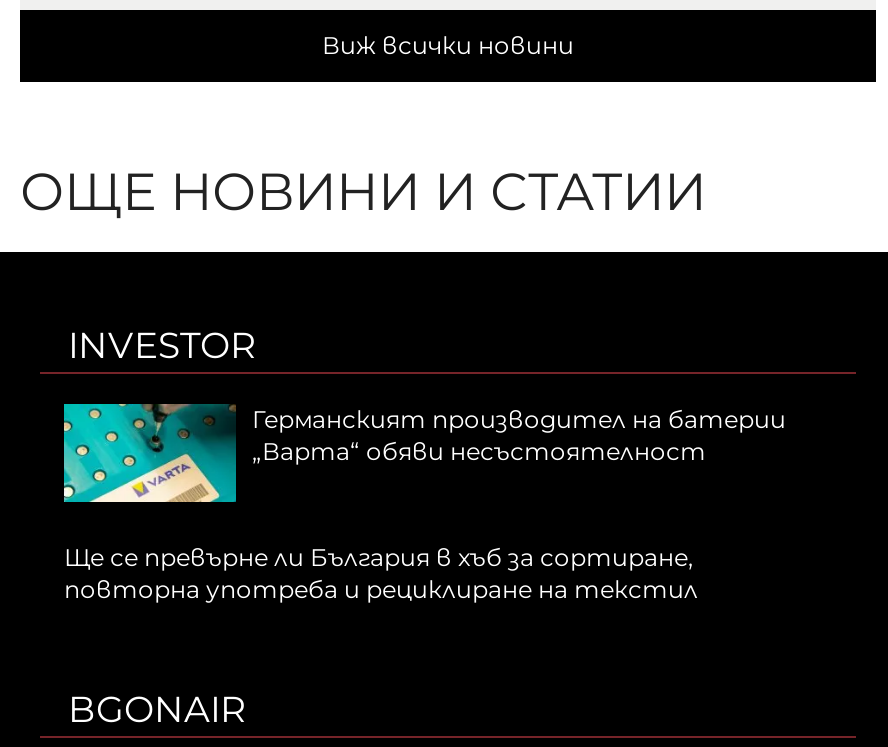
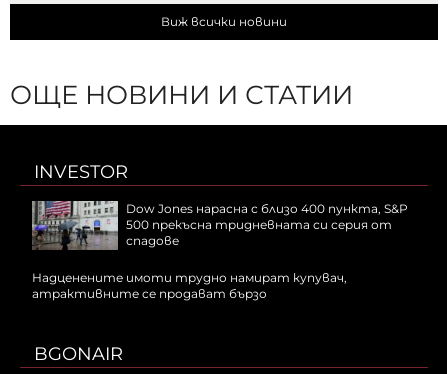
[62,402,786,504] [image] | Германският производител на батерии | „Варта“ обяви несъстоятелност -> [31,200,408,251] [image] | Dow Jones нарасна с близо 400 пункта, S&P | 500 прекъсна тридневната си серия от | спадове
[64,542,698,604] Ще се превърне ли България в хъб за сортиране, | повторна употреба и рециклиране на текстил -> [32,270,347,301] Надценените имоти трудно намират купувач, | атрактивните се продават бързо

